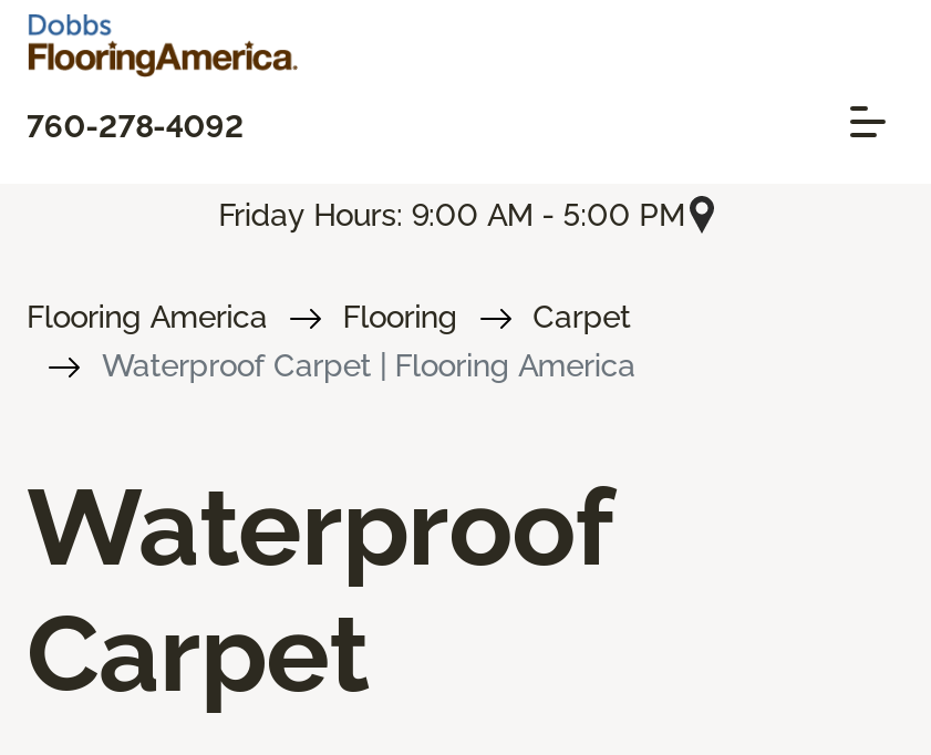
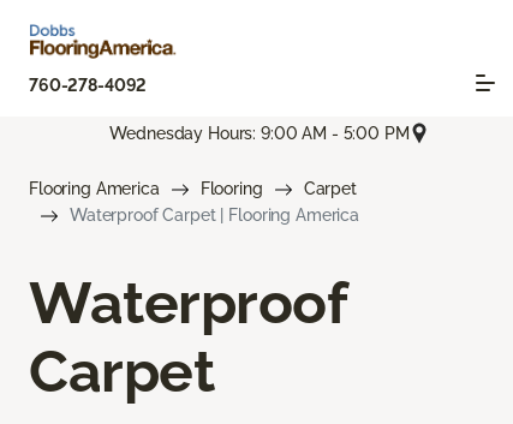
[219,196,685,232] Friday Hours: 9:00 AM - 5:00 PM -> [110,123,409,143] Wednesday Hours: 9:00 AM - 5:00 PM

